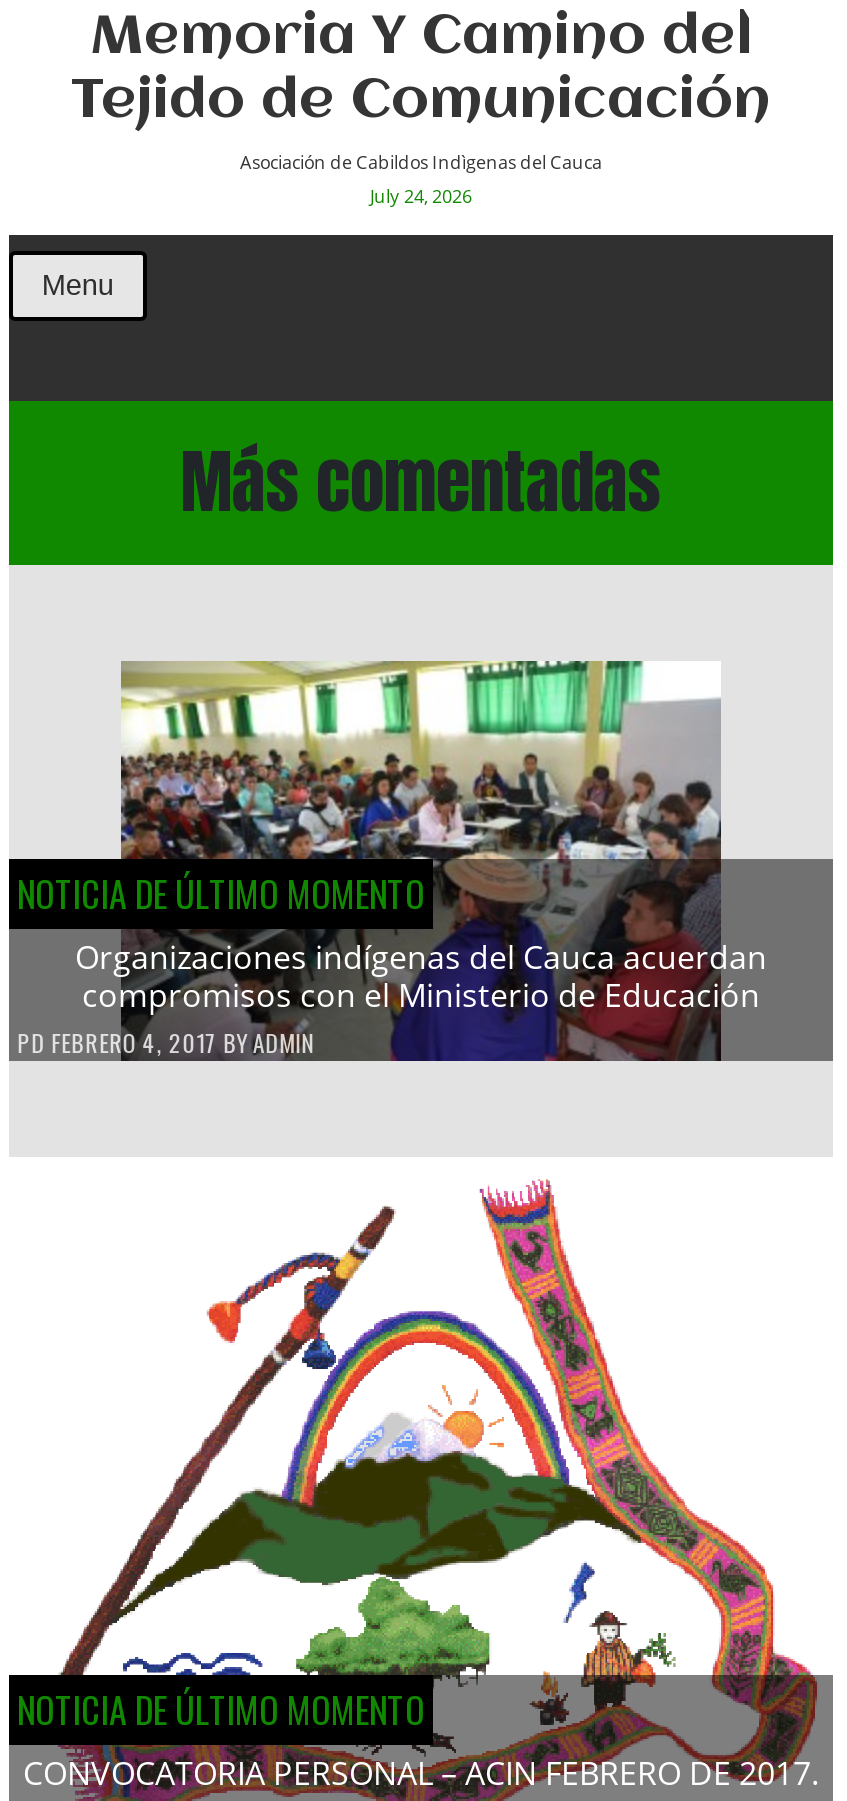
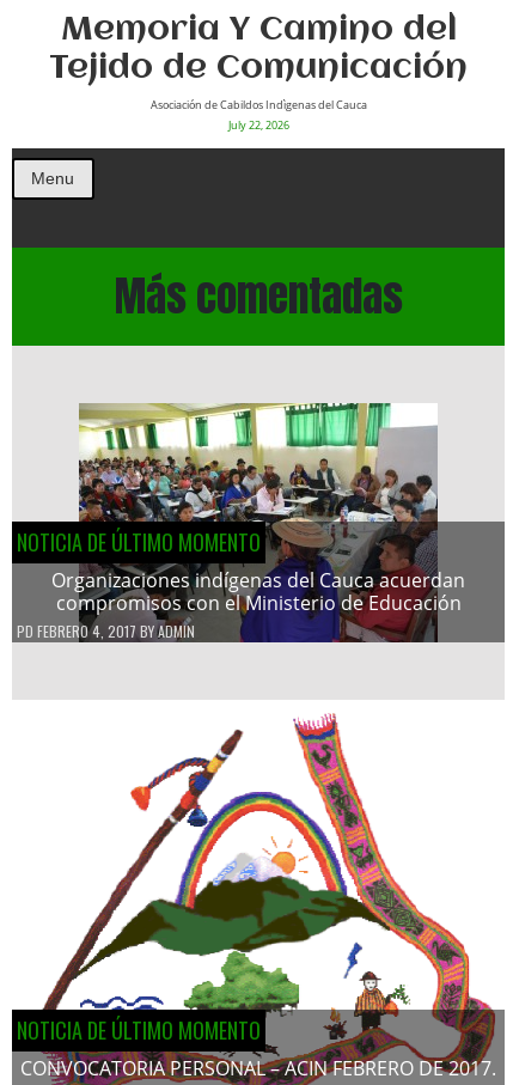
[370,183,472,209] July 24, 2026 -> [228,117,289,133] July 22, 2026

